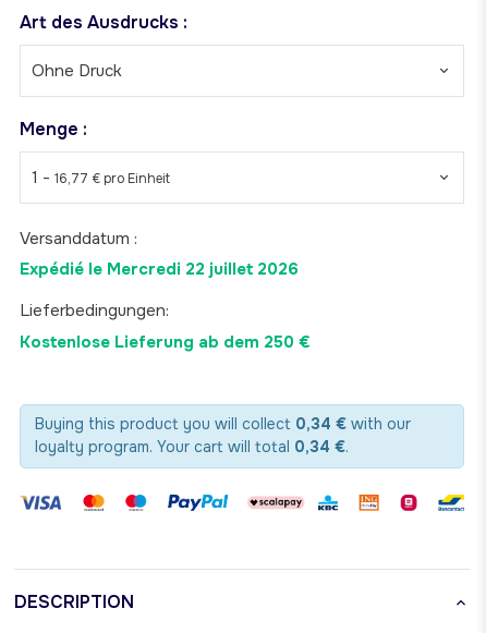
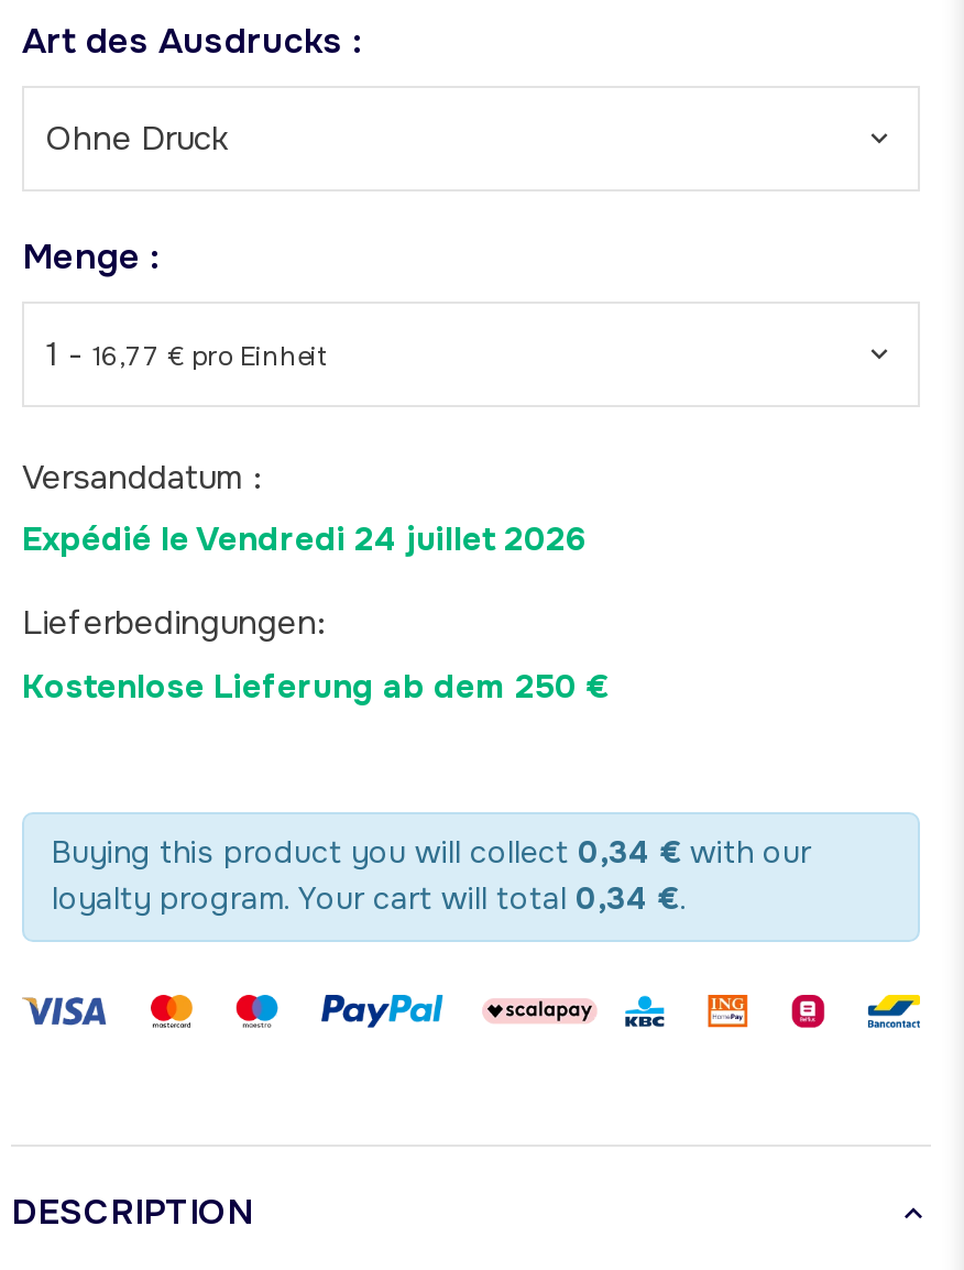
[20,258,299,280] Expédié le Mercredi 22 juillet 2026 -> [22,516,588,560] Expédié le Vendredi 24 juillet 2026

